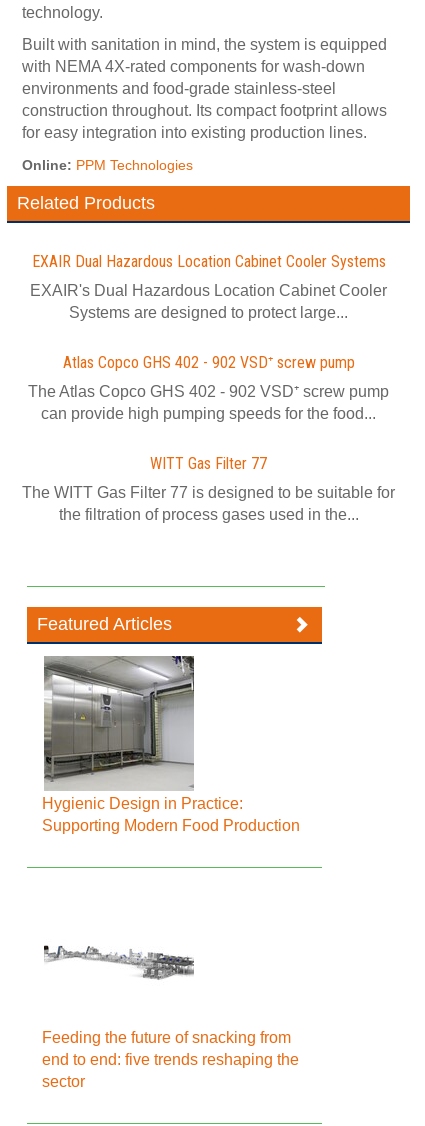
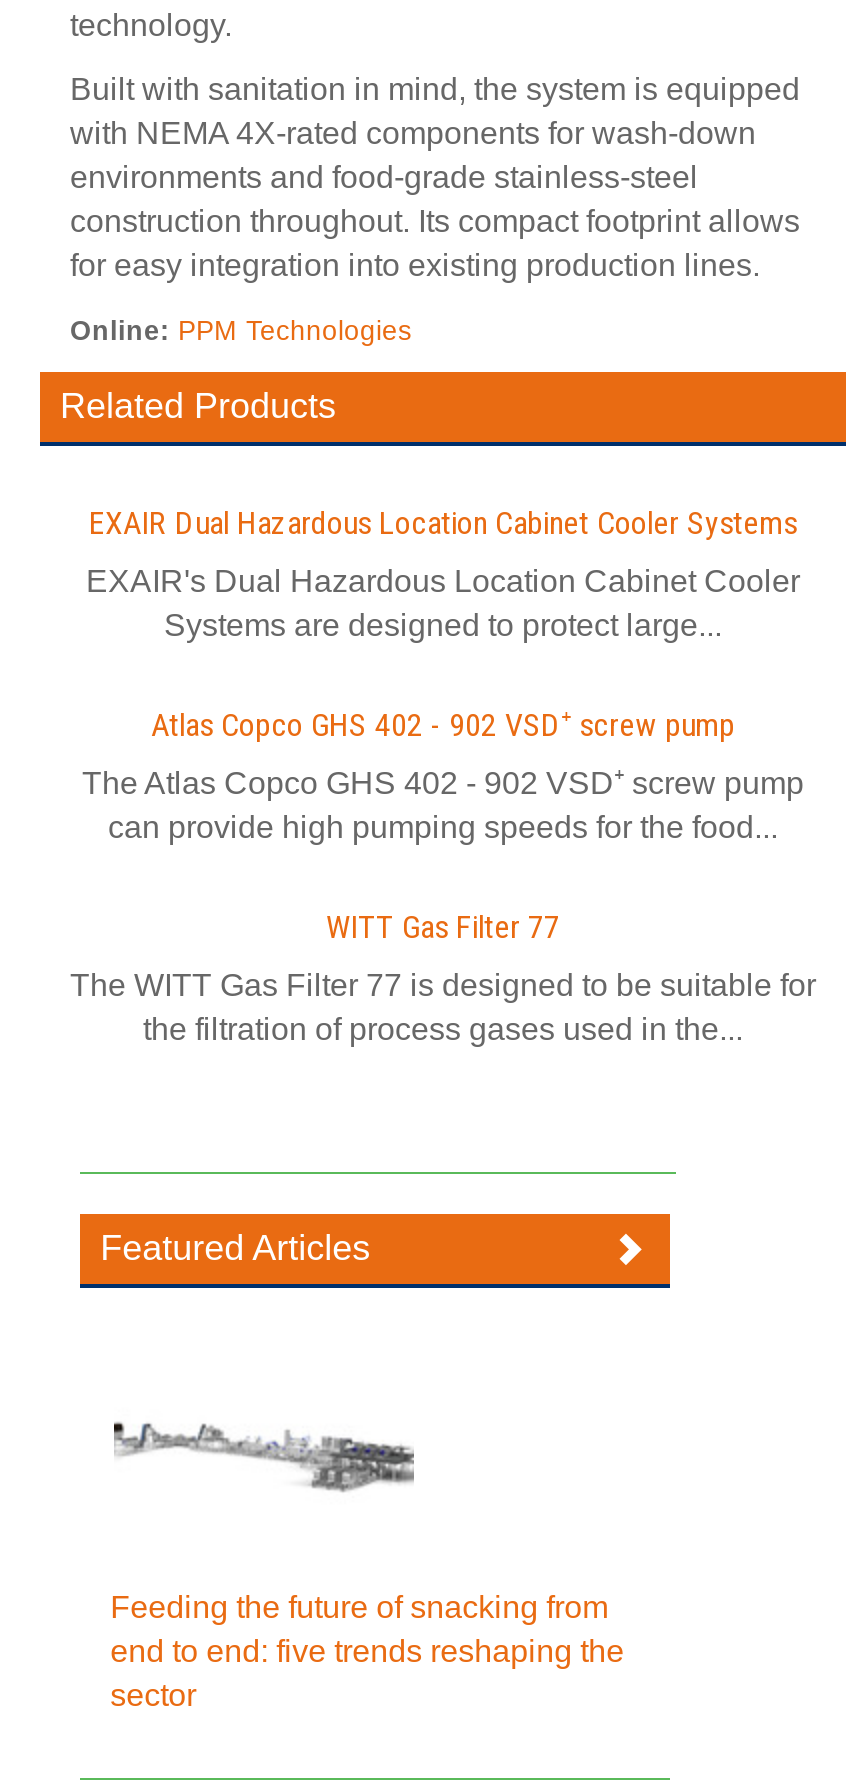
[42,655,300,834] [image] | Hygienic Design in Practice: | Supporting Modern Food Production -> none

